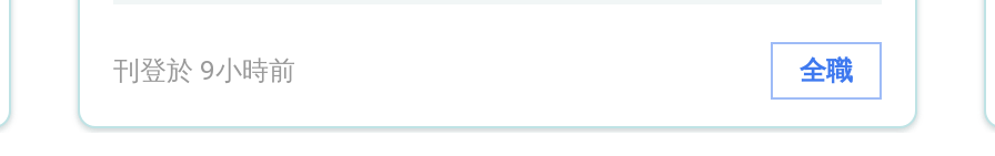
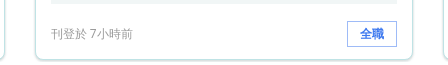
[113,54,295,85] 刊登於 9小時前 -> [51,26,133,40] 刊登於 7小時前

